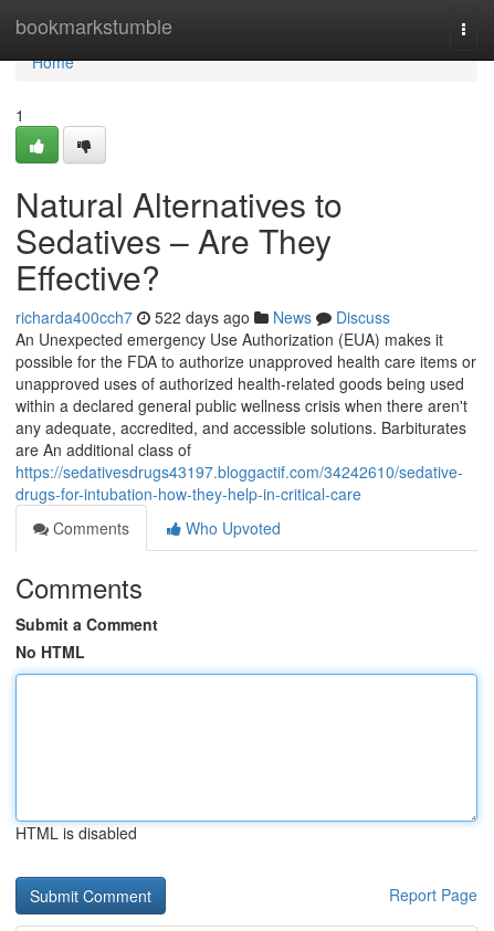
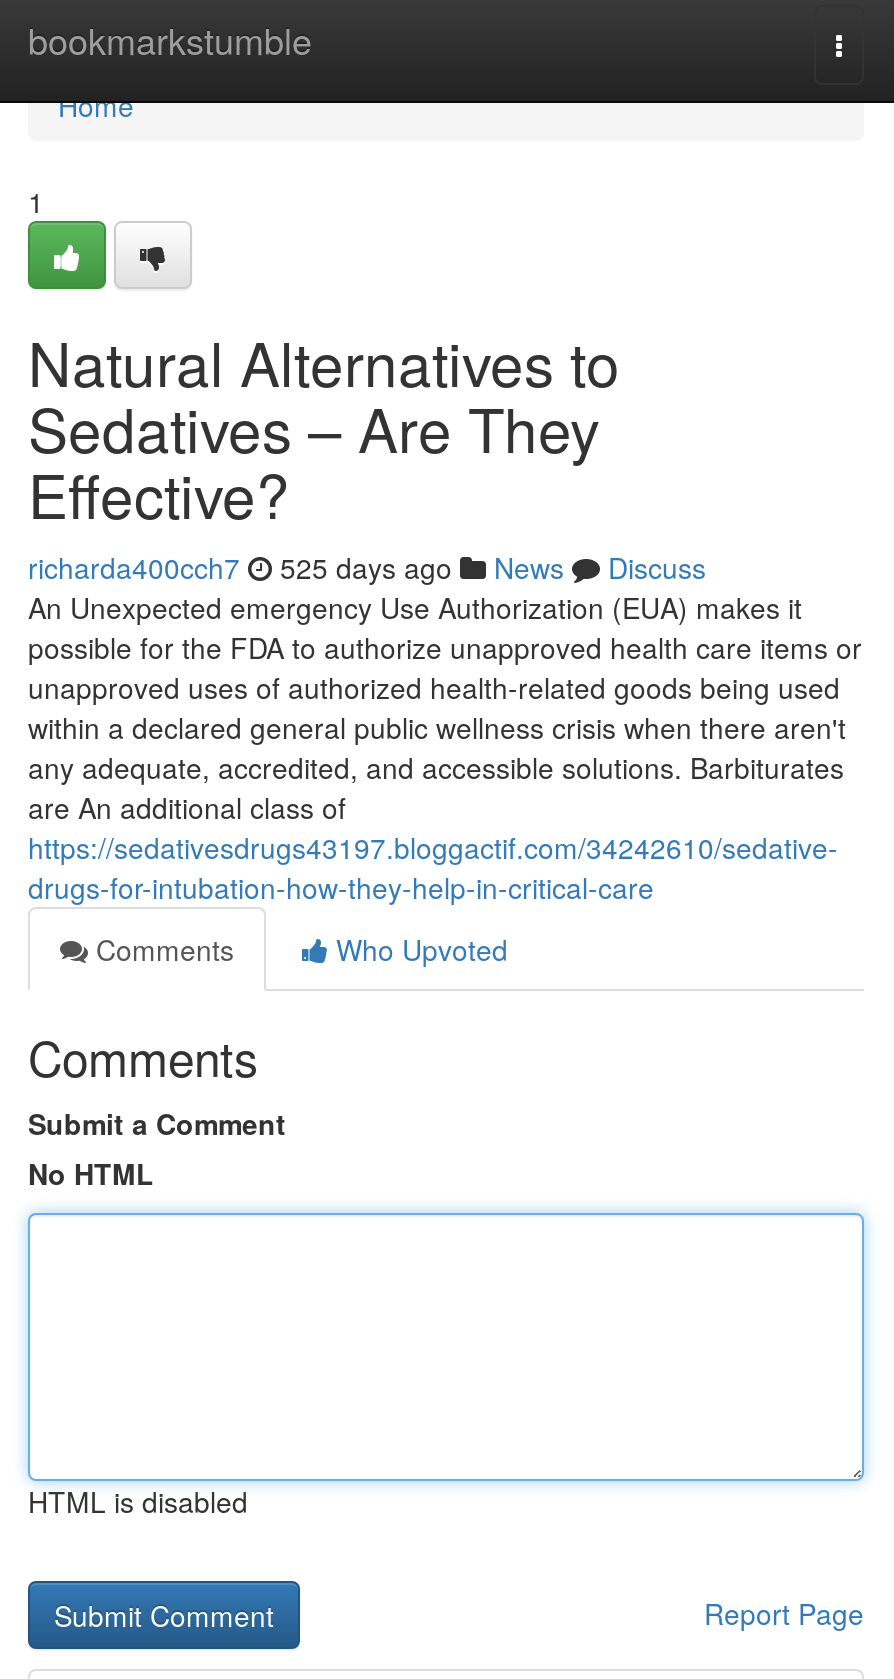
[15,306,390,328] richarda400cch7 522 days ago News Discuss -> [28,547,706,587] richarda400cch7 525 days ago News Discuss

